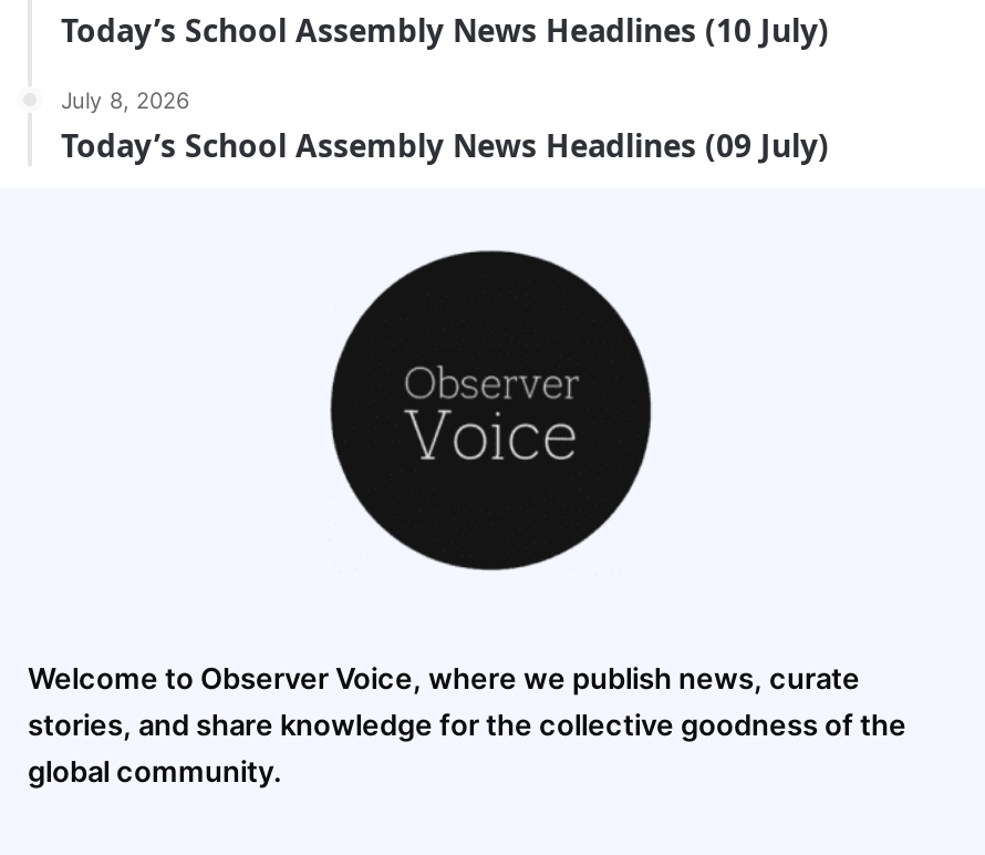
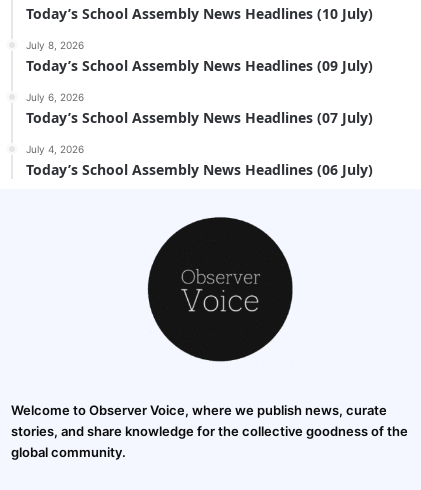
none -> [26,91,373,179] July 6, 2026 | Today’s School Assembly News Headlines (07 July) | July 4, 2026 | Today’s School Assembly News Headlines (06 July)

